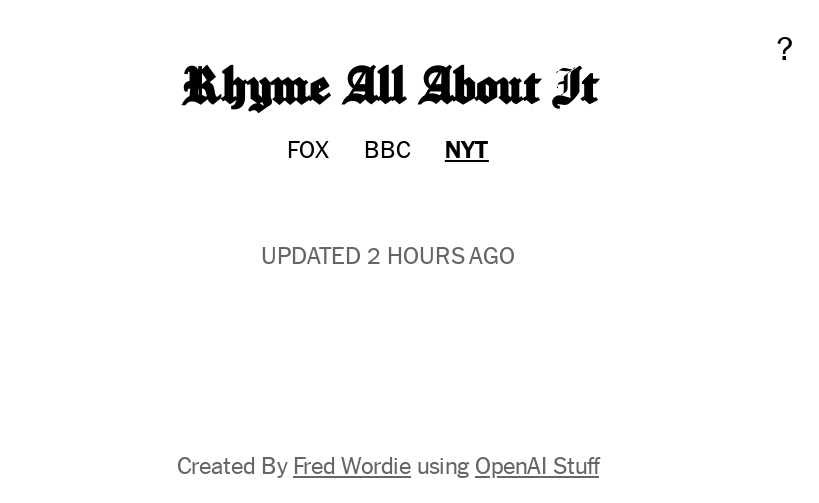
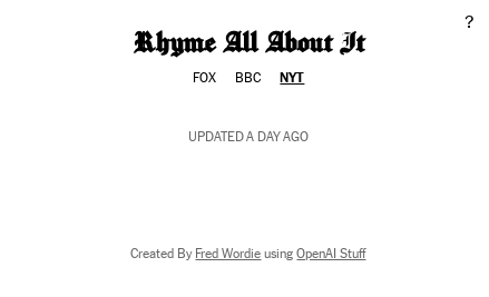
[261,243,515,271] UPDATED 2 HOURS AGO -> [188,130,309,145] UPDATED A DAY AGO

